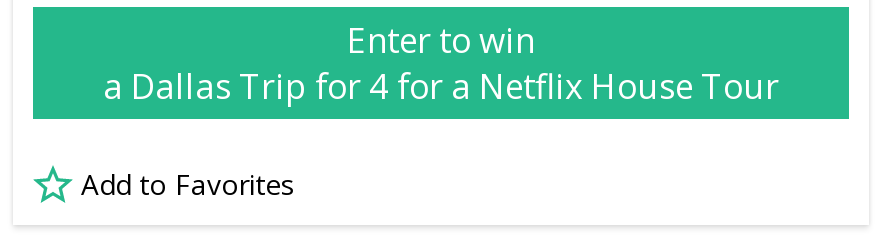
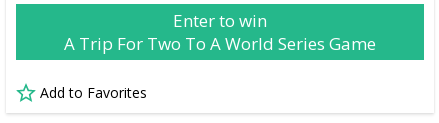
[103,63,779,109] a Dallas Trip for 4 for a Netflix House Tour -> [64,32,376,55] A Trip For Two To A World Series Game

